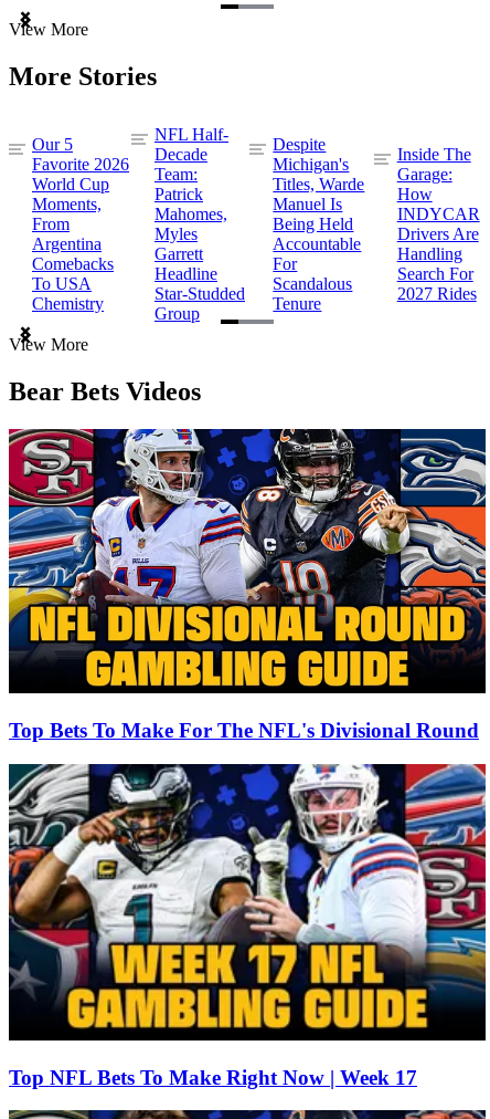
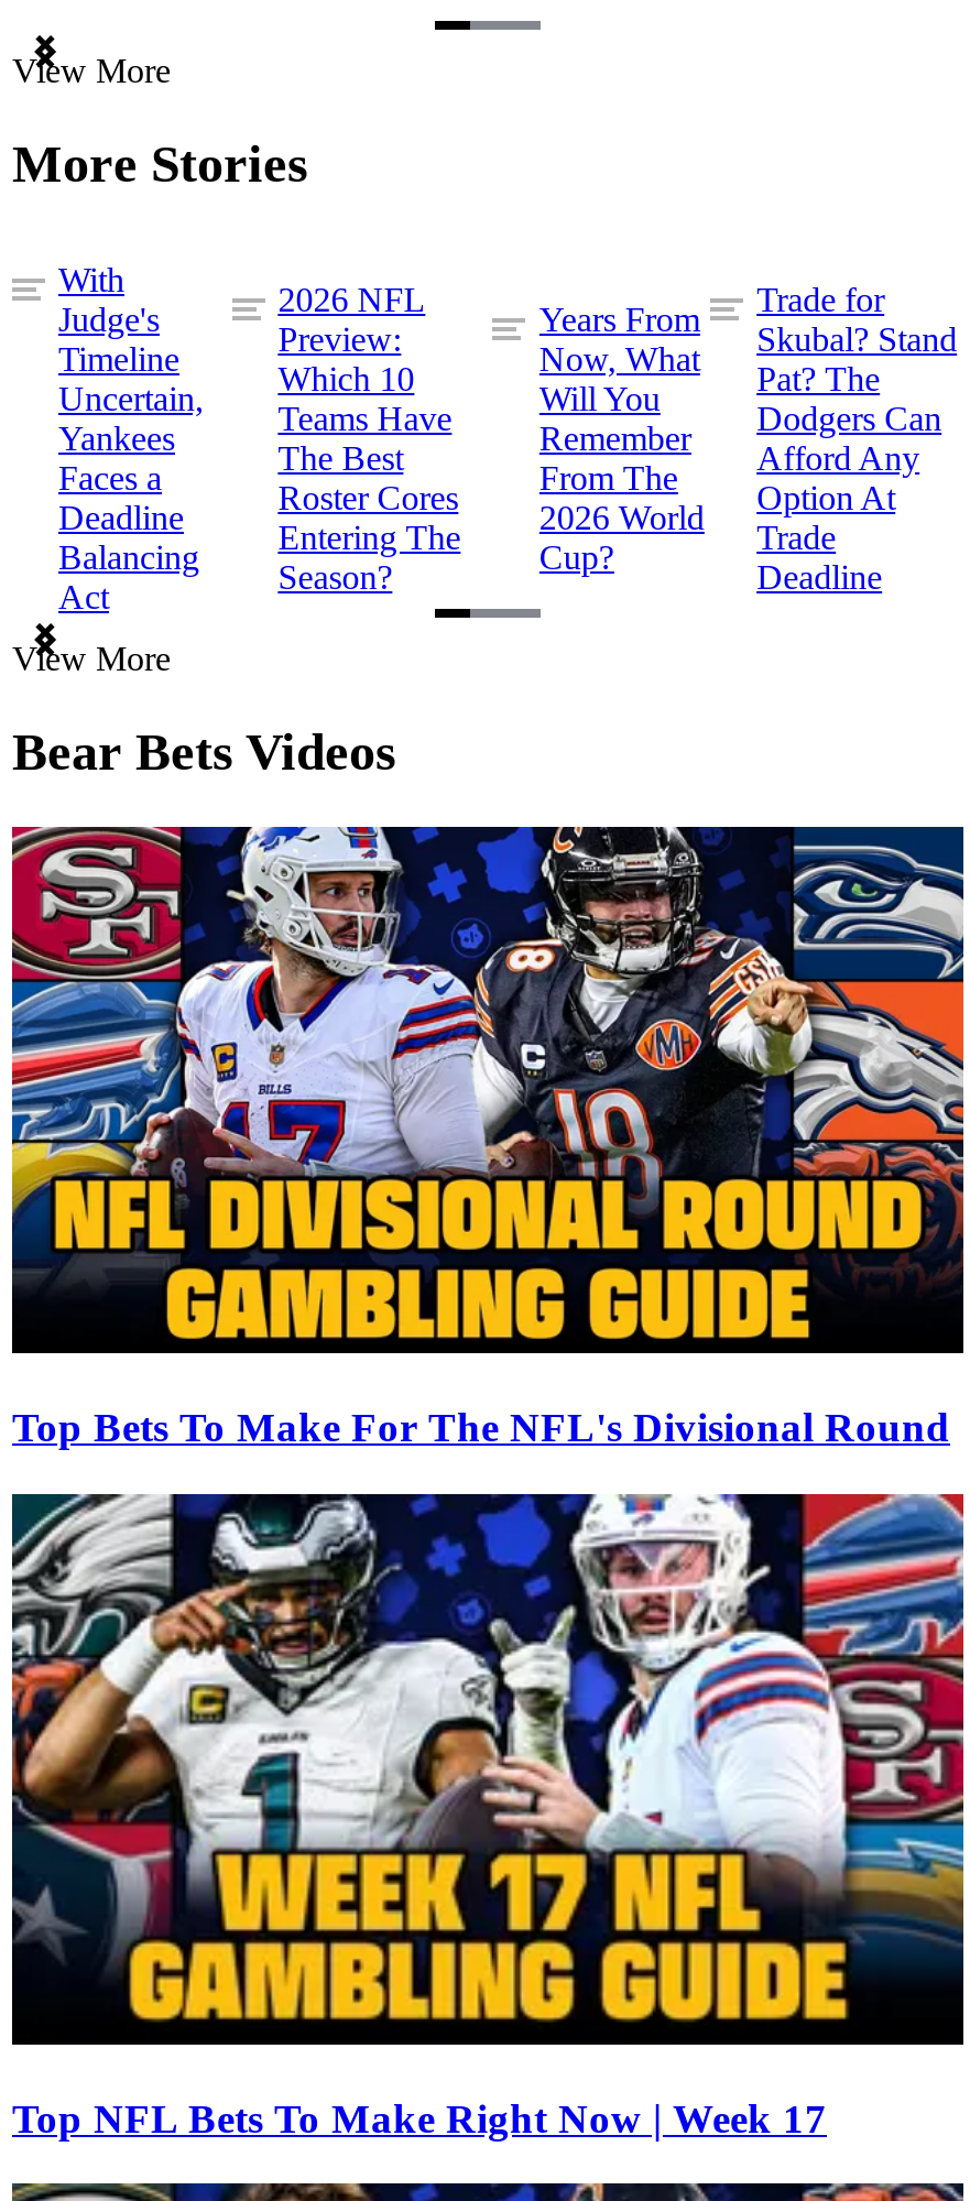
[155,125,245,323] NFL Half- | Decade | Team: | Patrick | Mahomes, | Myles | Garrett | Headline | Star-Studded | Group -> [278,281,461,596] 2026 NFL | Preview: | Which 10 | Teams Have | The Best | Roster Cores | Entering The | Season?
[32,135,129,313] Our 5 | Favorite 2026 | World Cup | Moments, | From | Argentina | Comebacks | To USA | Chemistry -> [58,261,204,616] With | Judge's | Timeline | Uncertain, | Yankees | Faces a | Deadline | Balancing | Act
[273,135,365,313] Despite | Michigan's | Titles, Warde | Manuel Is | Being Held | Accountable | For | Scandalous | Tenure -> [539,301,704,576] Years From | Now, What | Will You | Remember | From The | 2026 World | Cup?
[397,145,480,303] Inside The | Garage: | How | INDYCAR | Drivers Are | Handling | Search For | 2027 Rides -> [757,281,957,596] Trade for | Skubal? Stand | Pat? The | Dodgers Can | Afford Any | Option At | Trade | Deadline

